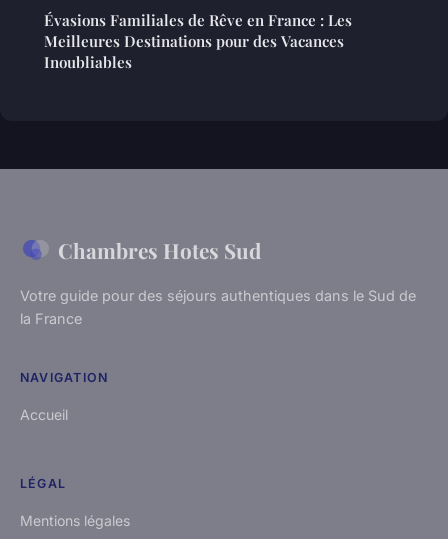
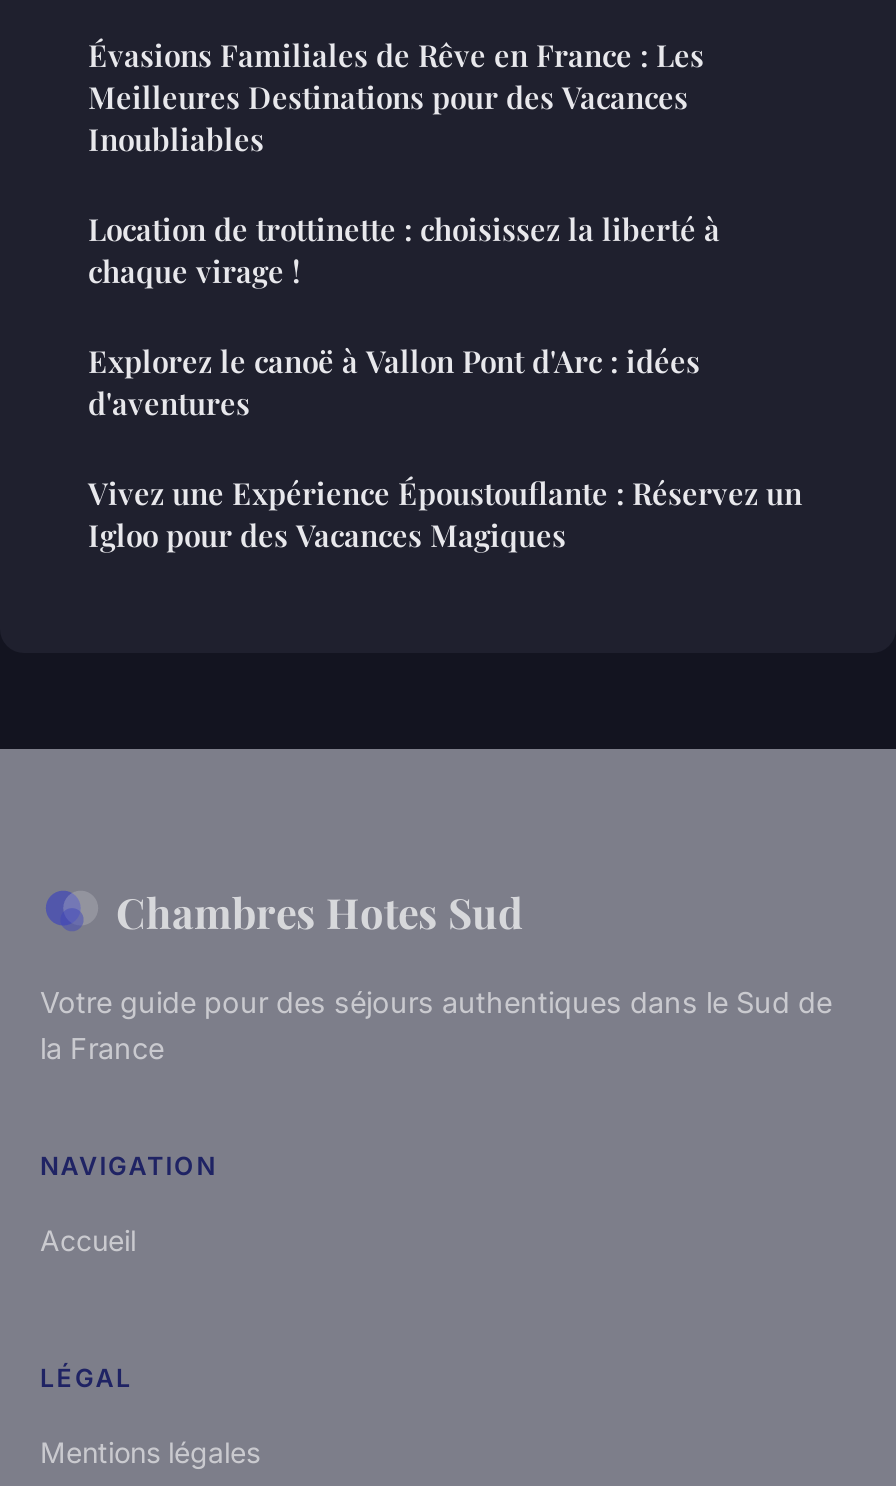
none -> [88,209,802,555] Location de trottinette : choisissez la liberté à | chaque virage ! | Explorez le canoë à Vallon Pont d'Arc : idées | d'aventures | Vivez une Expérience Époustouflante : Réservez un | Igloo pour des Vacances Magiques

